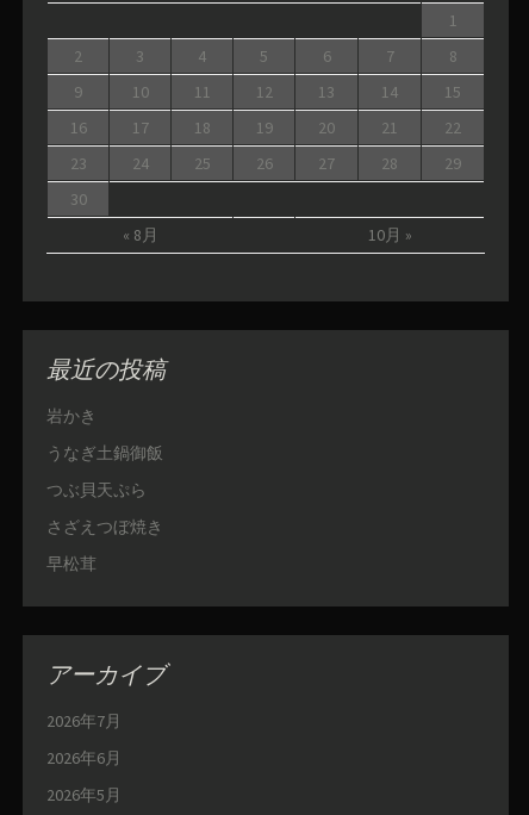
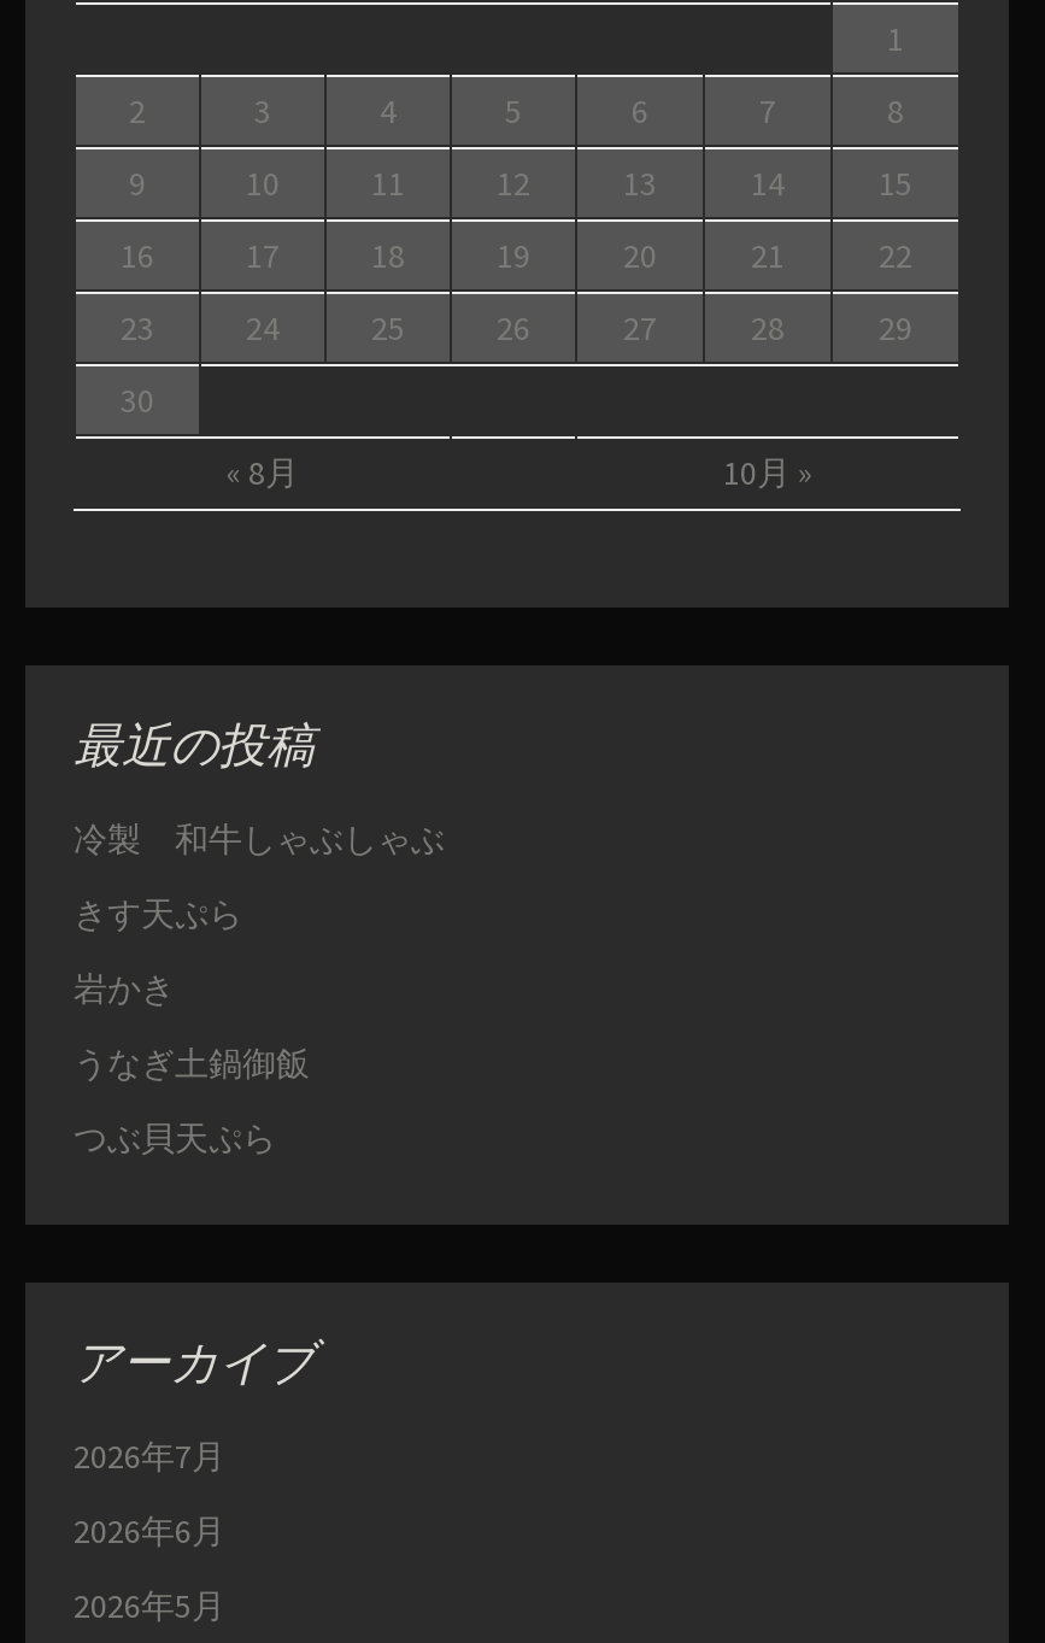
none -> [74,818,445,936] 冷製 和牛しゃぶしゃぶ | きす天ぷら
moved [46,405,163,501] -> [74,967,310,1160]: 岩かき | うなぎ土鍋御飯 | つぶ貝天ぷら
[46,516,163,575] さざえつぼ焼き | 早松茸 -> none

